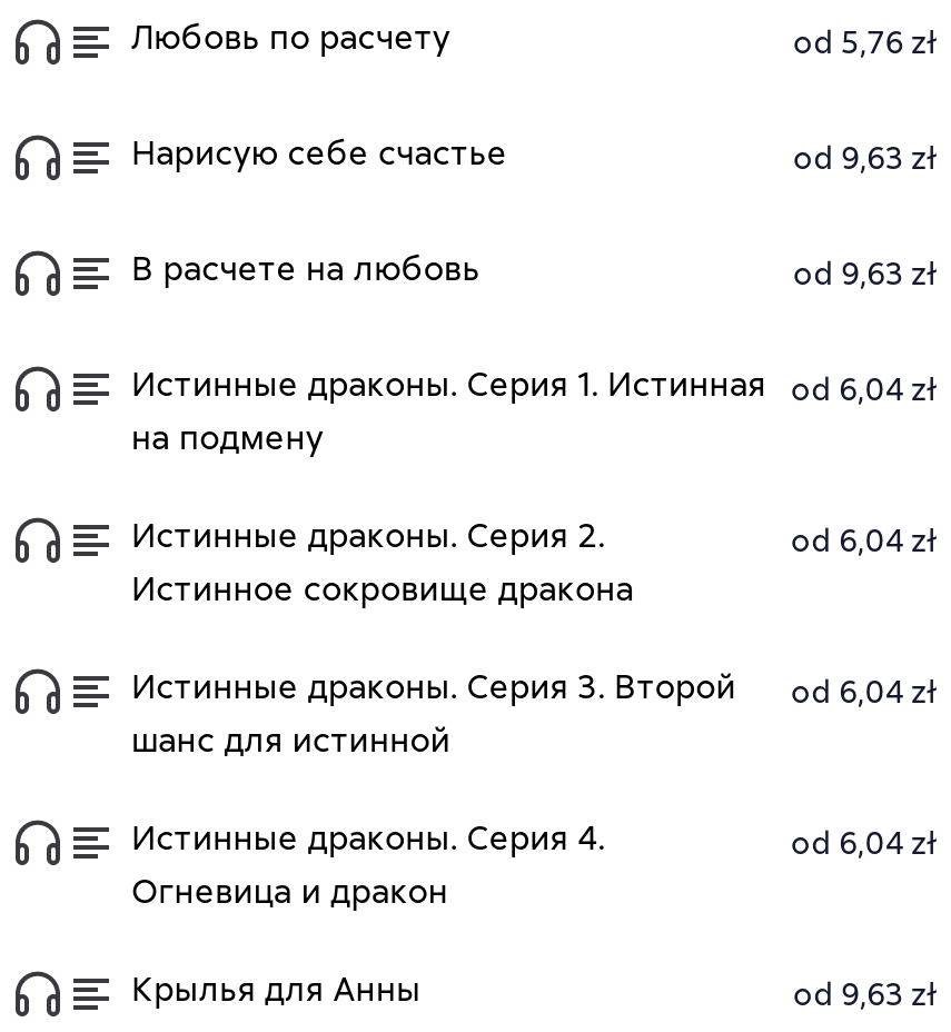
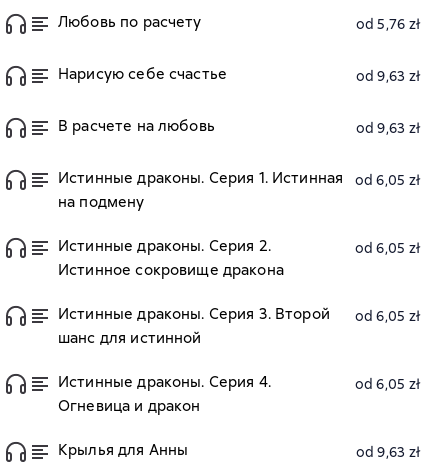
[131,362,937,408] Истинные драконы. Серия 1. Истинная od 6,04 zł -> [58,168,420,189] Истинные драконы. Серия 1. Истинная od 6,05 zł
[791,520,937,560] od 6,04 zł -> [354,239,420,257] od 6,05 zł
[131,664,937,711] Истинные драконы. Серия 3. Второй od 6,04 zł -> [58,304,420,325] Истинные драконы. Серия 3. Второй od 6,05 zł
[791,822,937,862] od 6,04 zł -> [354,375,420,393] od 6,05 zł

